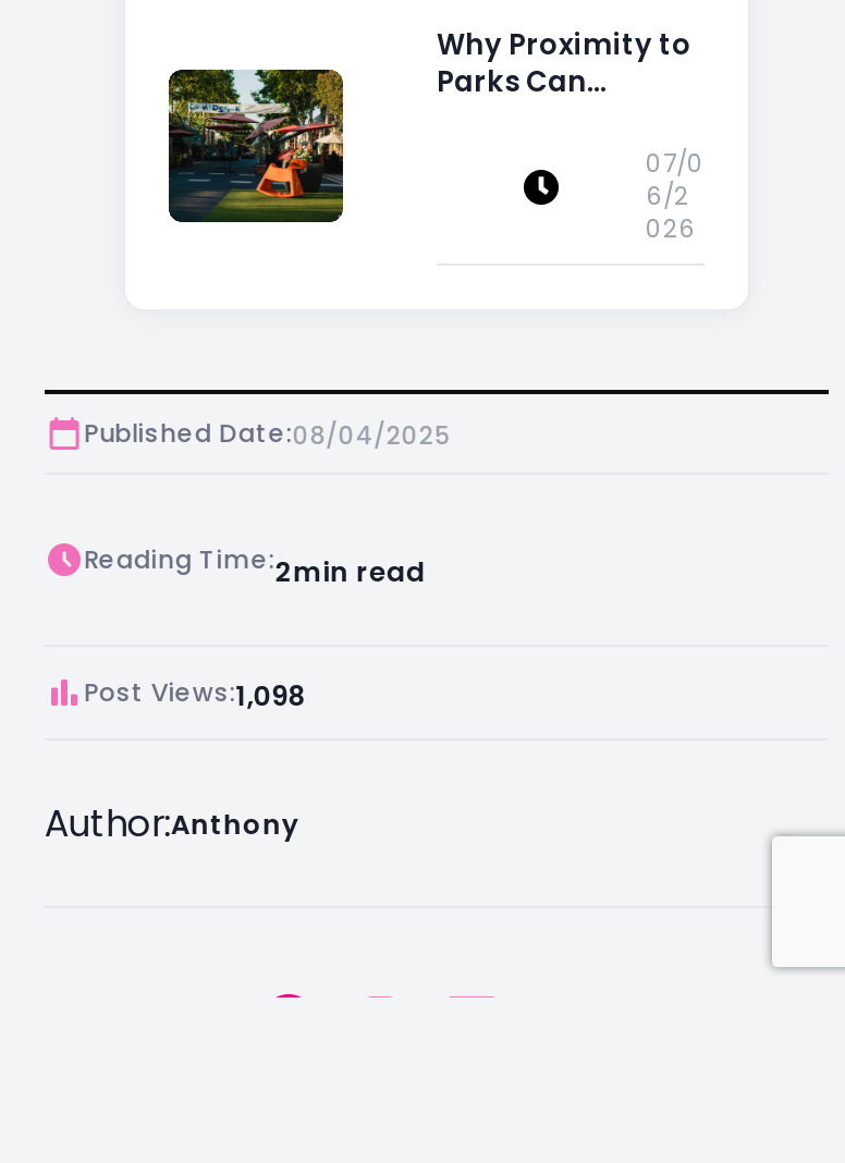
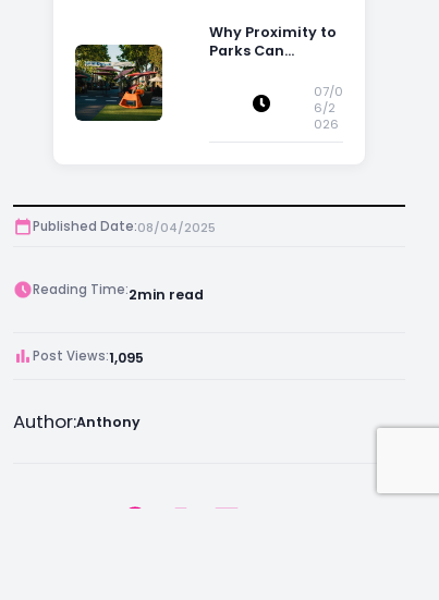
[83,676,306,715] Post Views:1,098 -> [32,348,144,367] Post Views:1,095

